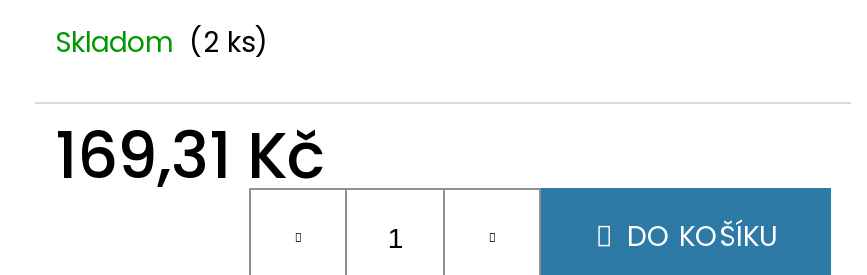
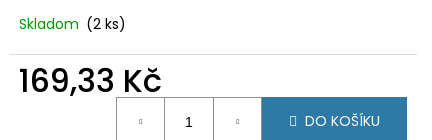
[55,109,325,199] 169,31 Kč -> [19,57,162,102] 169,33 Kč

